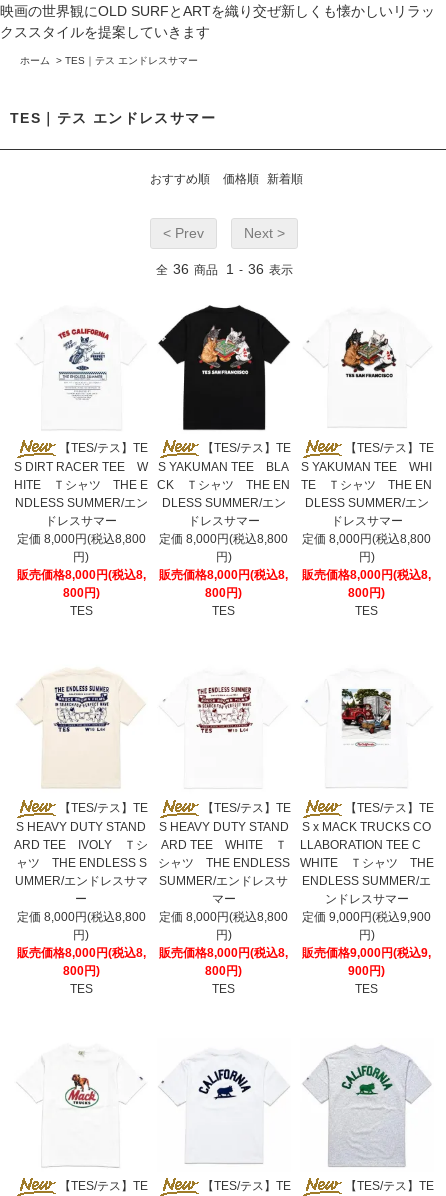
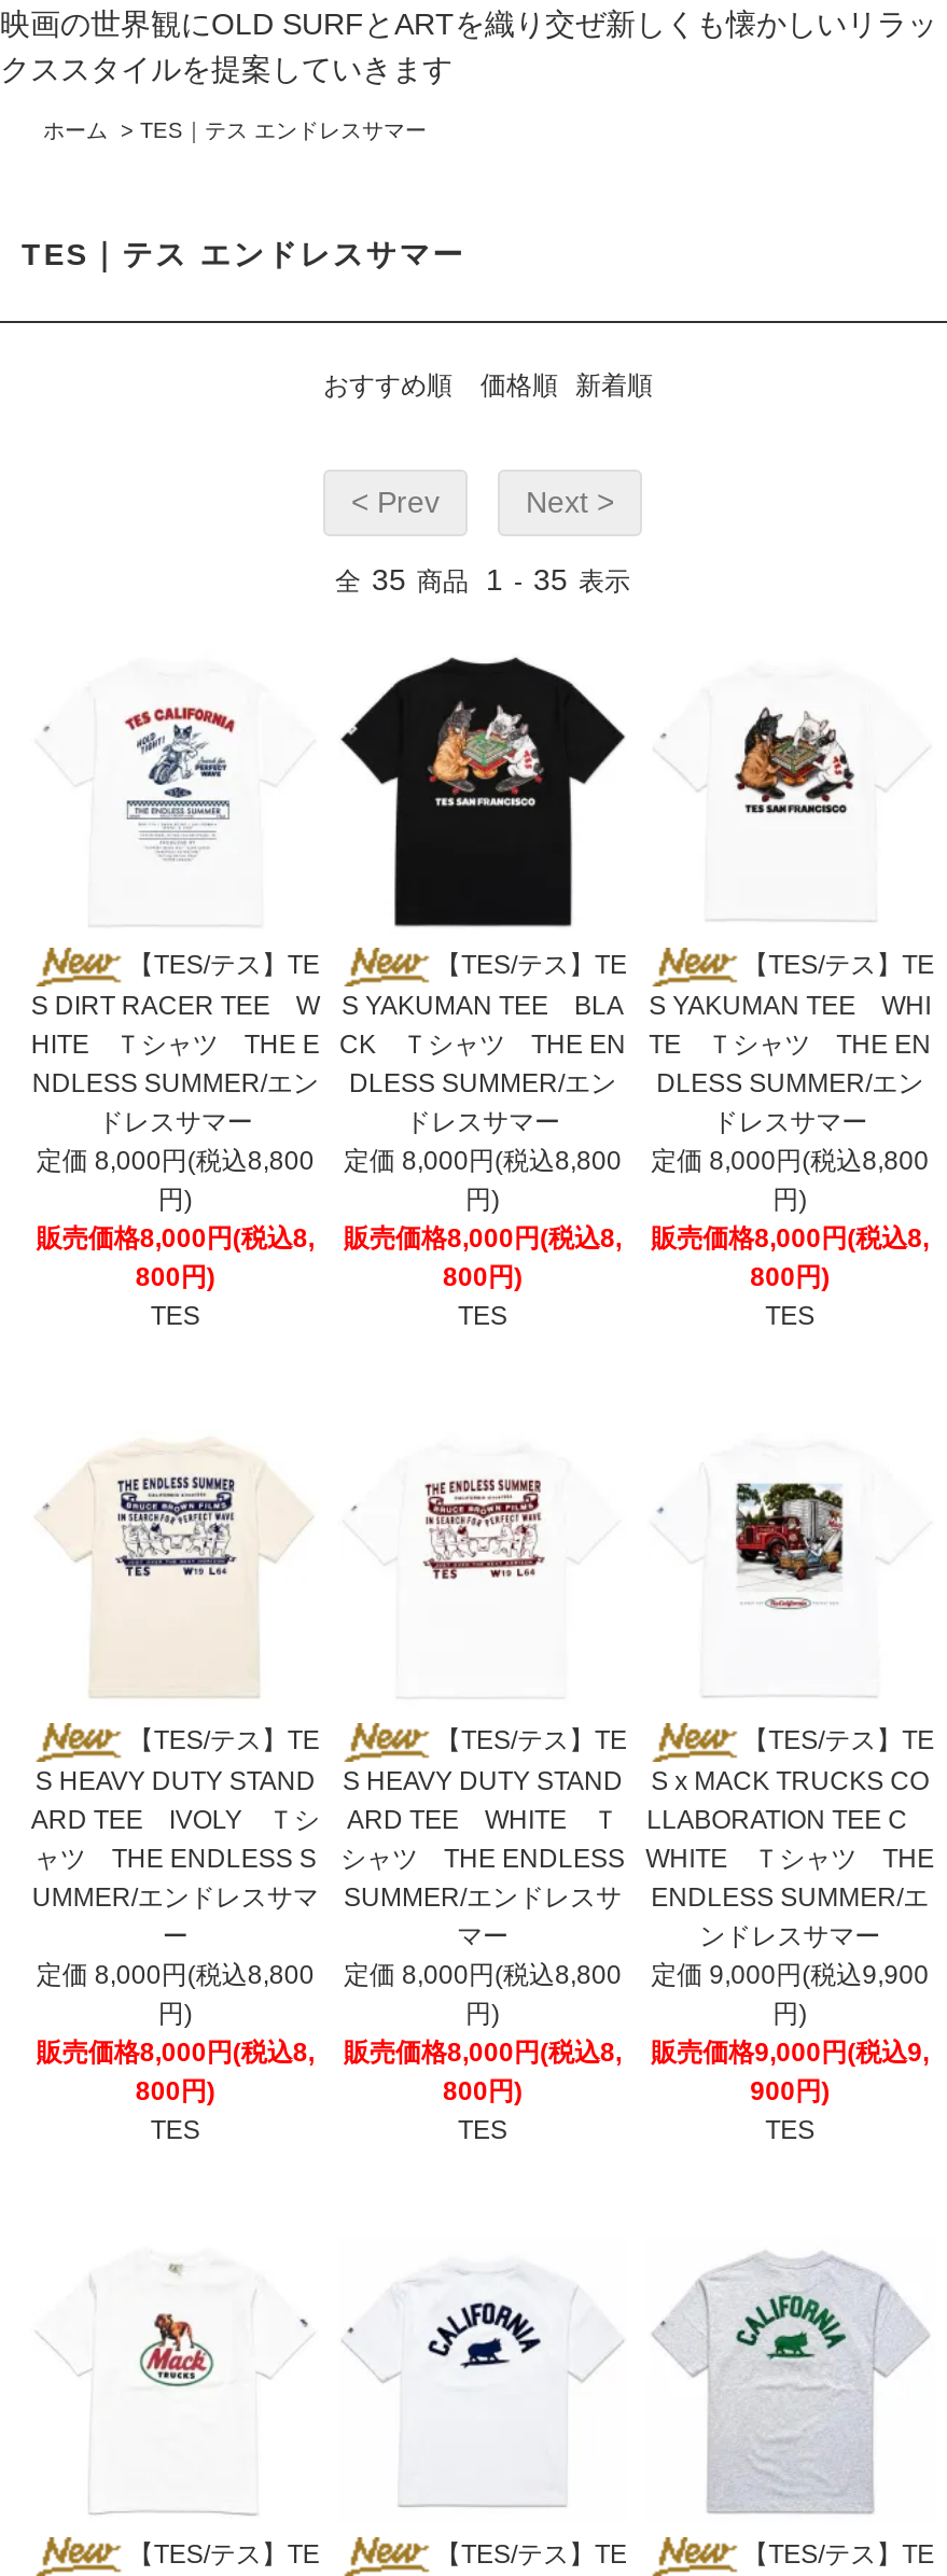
[155,261,292,277] 全 36 商品 1 - 36 表示 -> [335,562,630,597] 全 35 商品 1 - 35 表示

